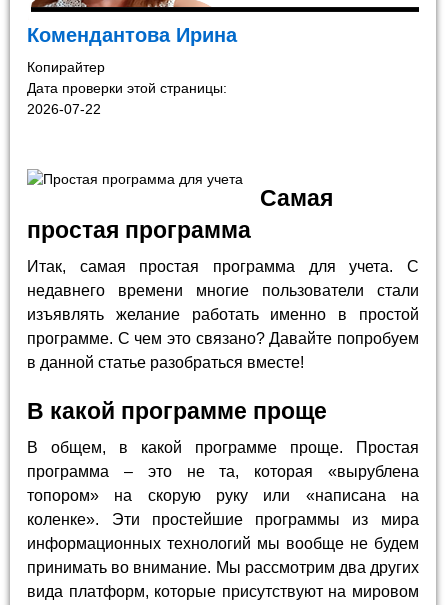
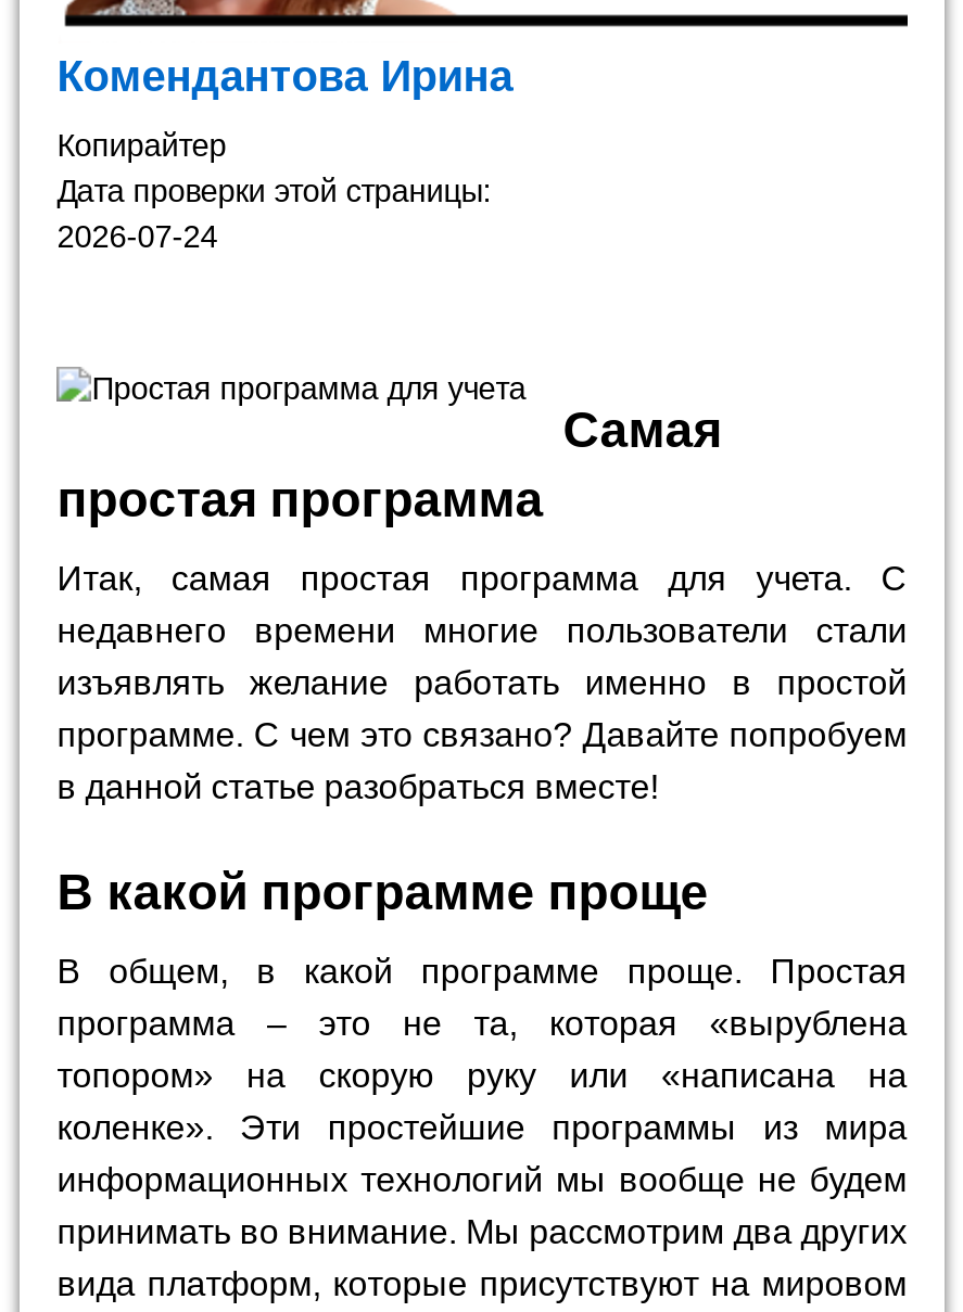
[27,101,101,117] 2026-07-22 -> [57,219,218,254] 2026-07-24

